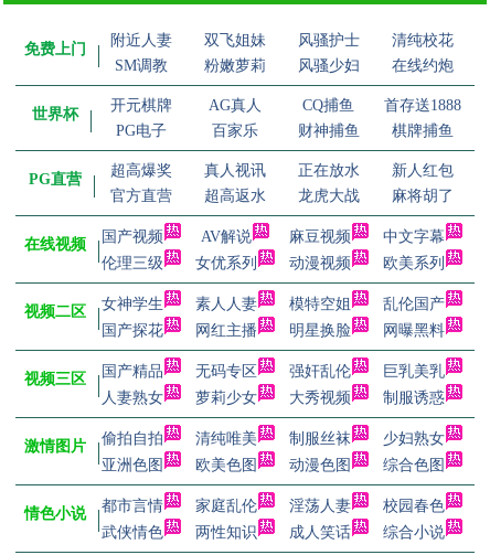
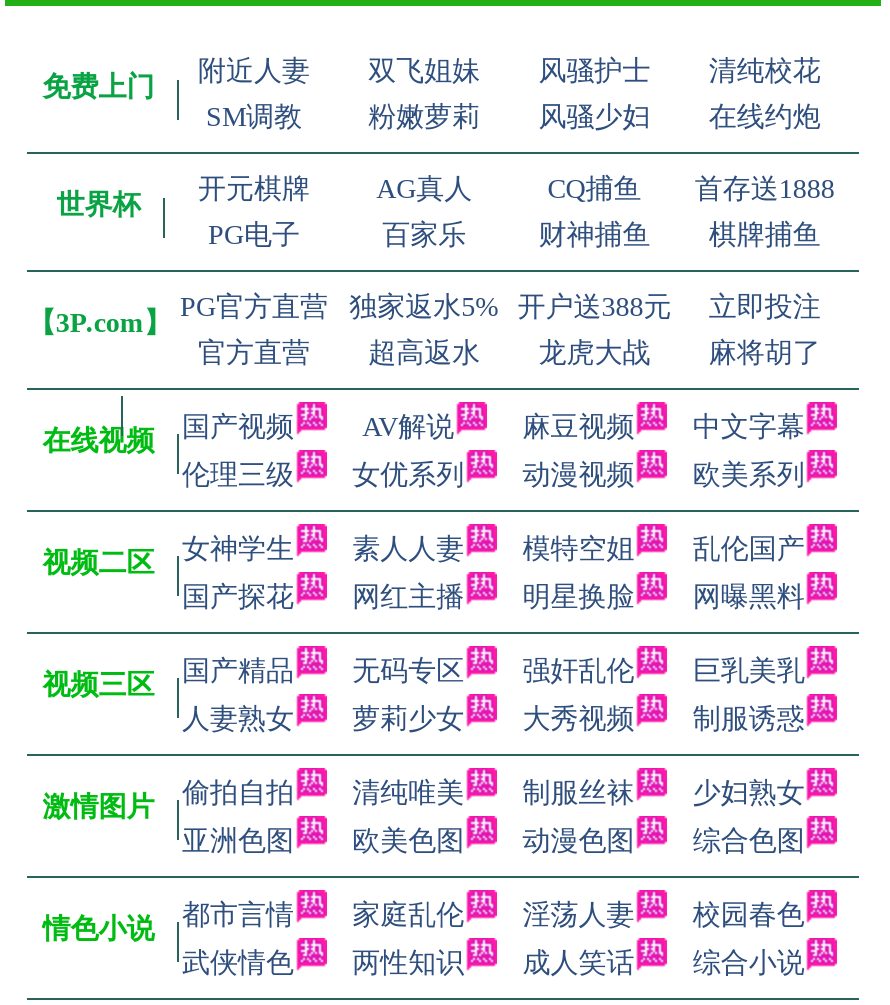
[110,162,453,179] 超高爆奖 | 真人视讯 | 正在放水 | 新人红包 -> [180,292,821,322] PG官方直营 | 独家返水5% | 开户送388元 | 立即投注
[28,171,81,188] PG直营 -> [28,308,172,338] 【3P.com】

